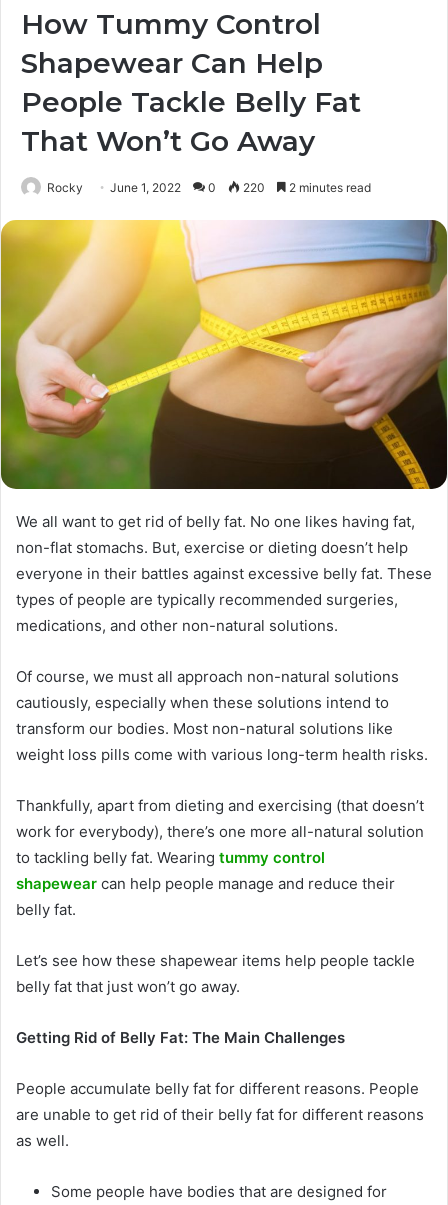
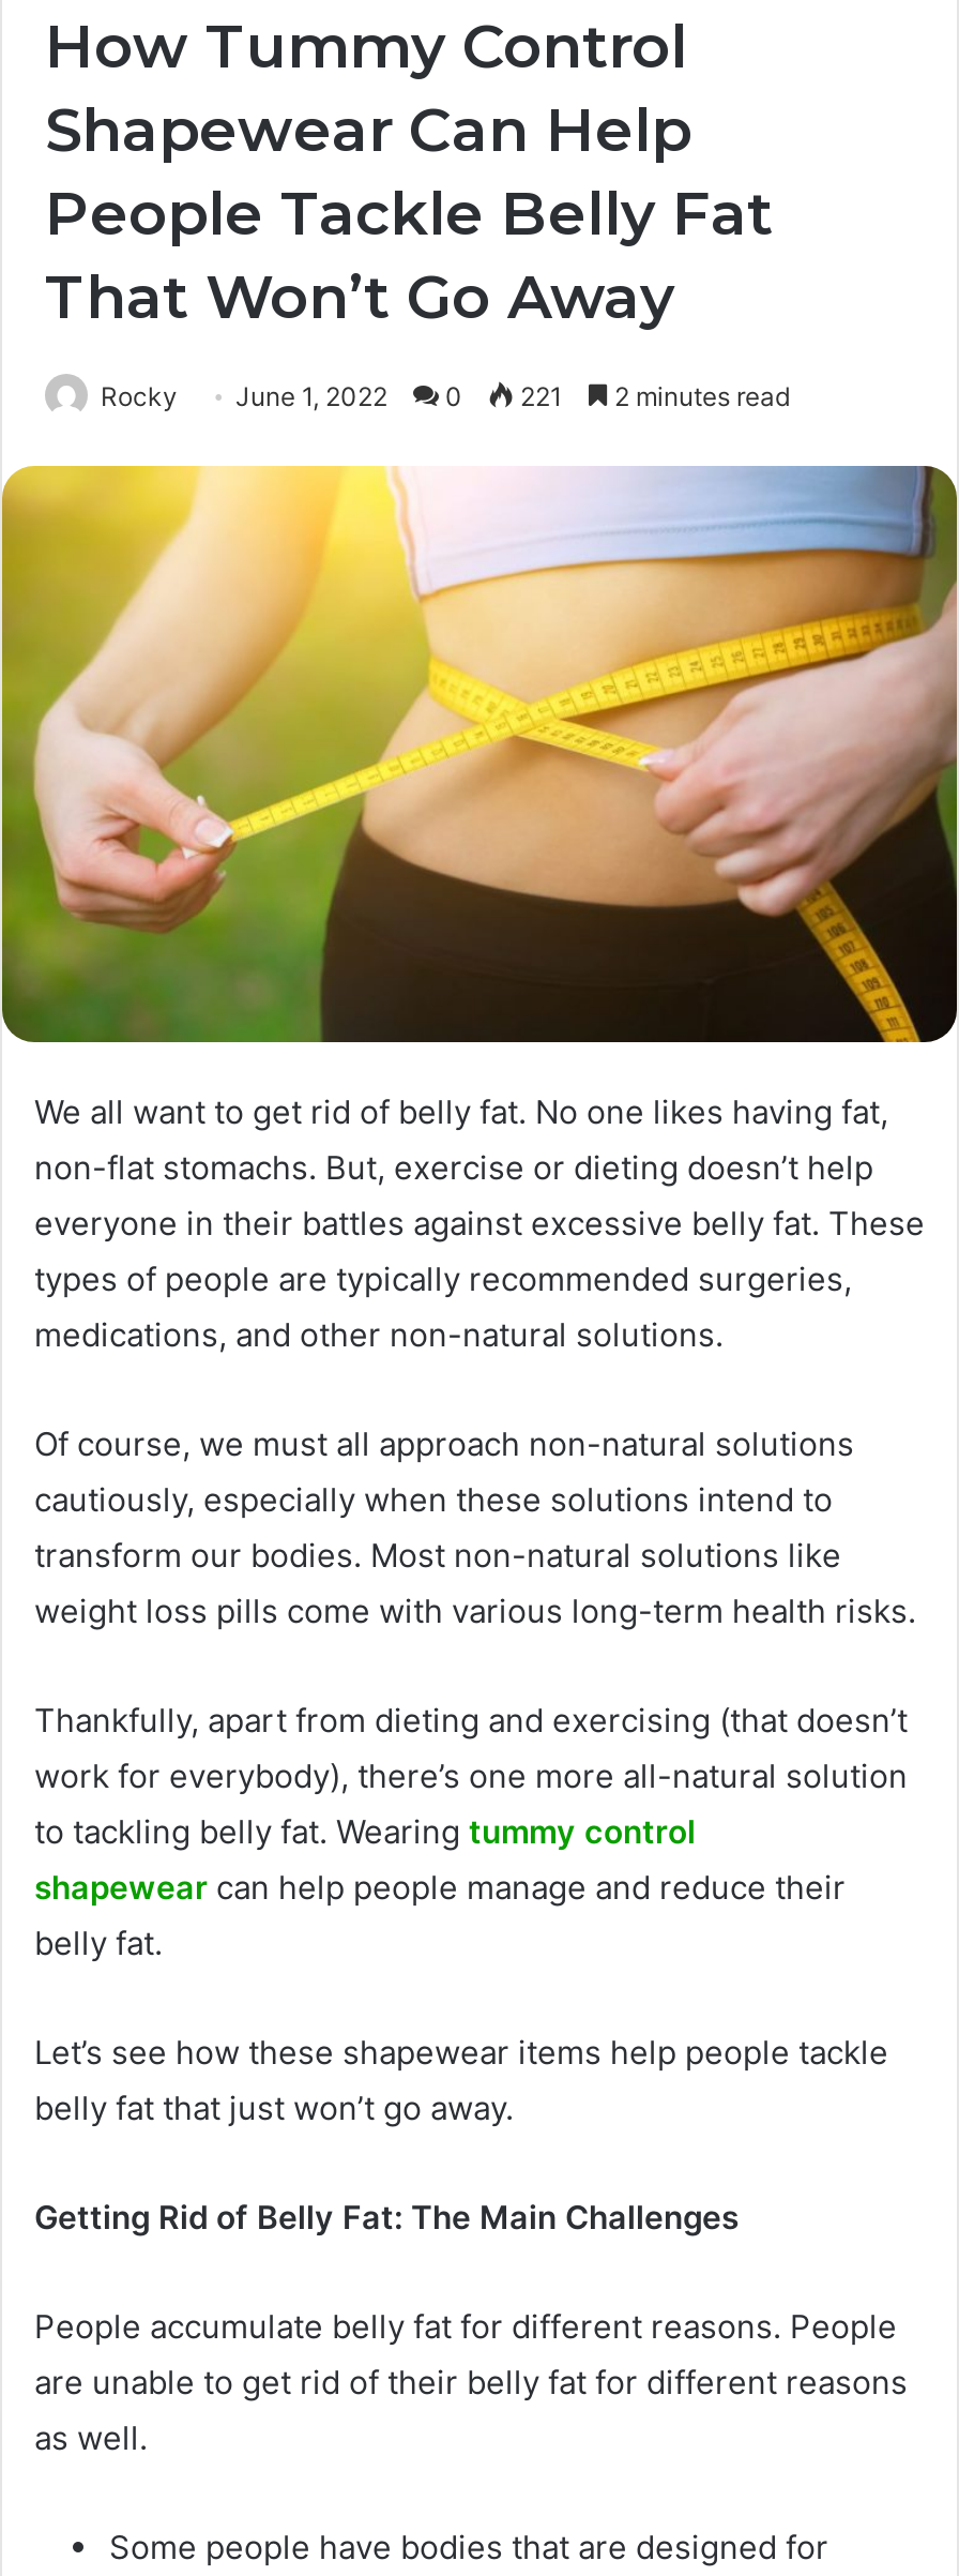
[47,180,371,195] Rocky June 1, 2022 0 220 2 minutes read -> [101,381,790,413] Rocky June 1, 2022 0 221 2 minutes read

